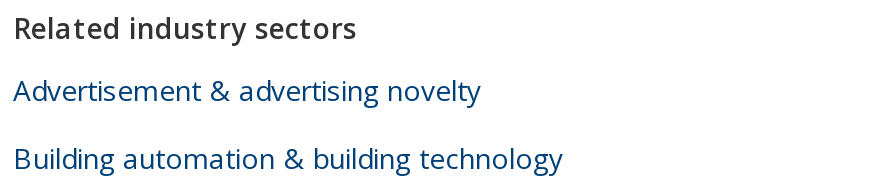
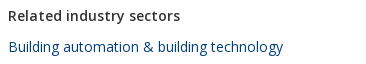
[13,71,481,109] Advertisement & advertising novelty -> none

